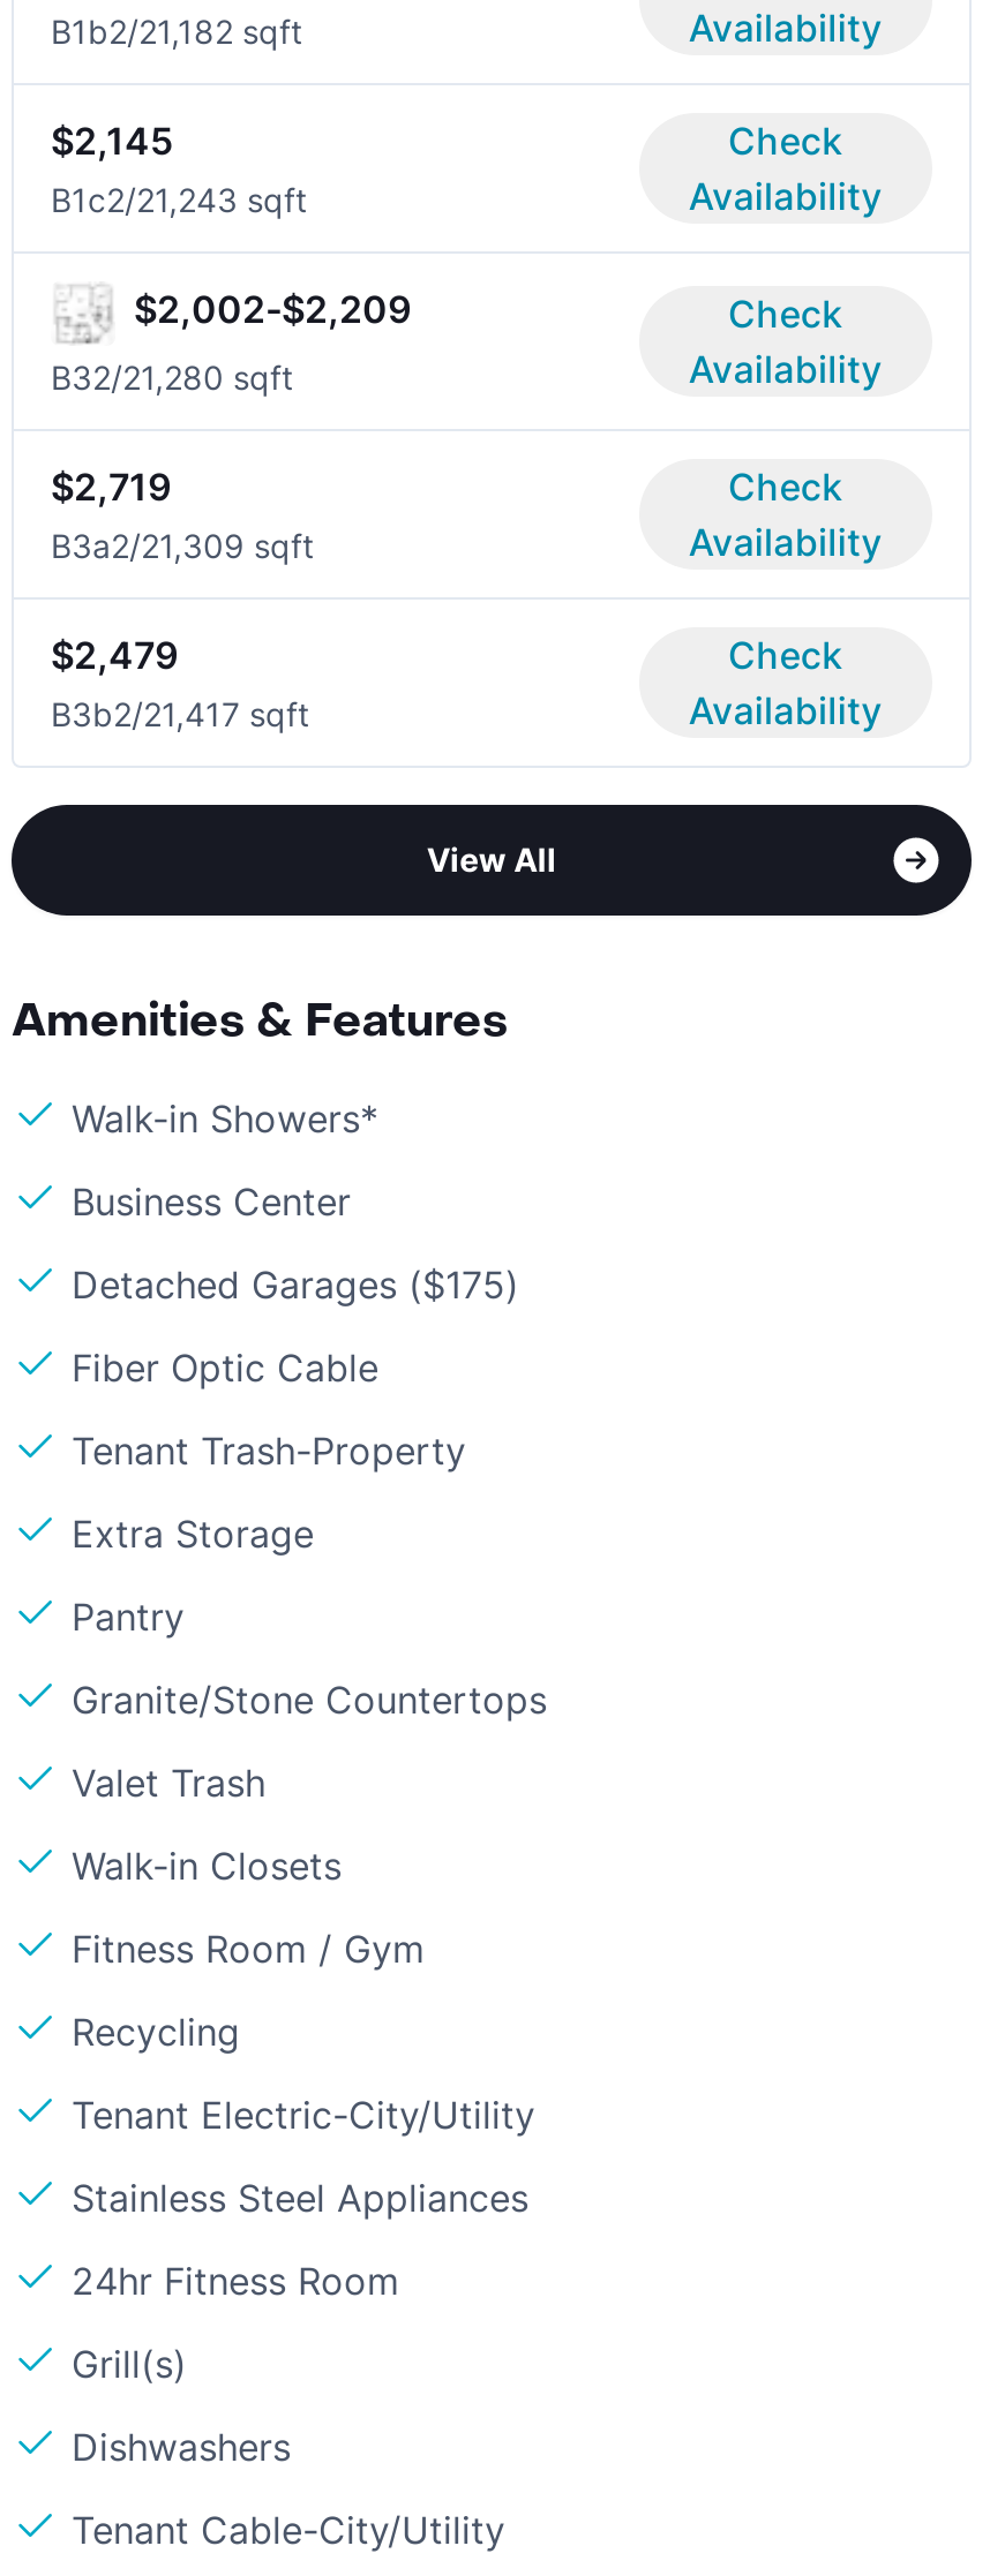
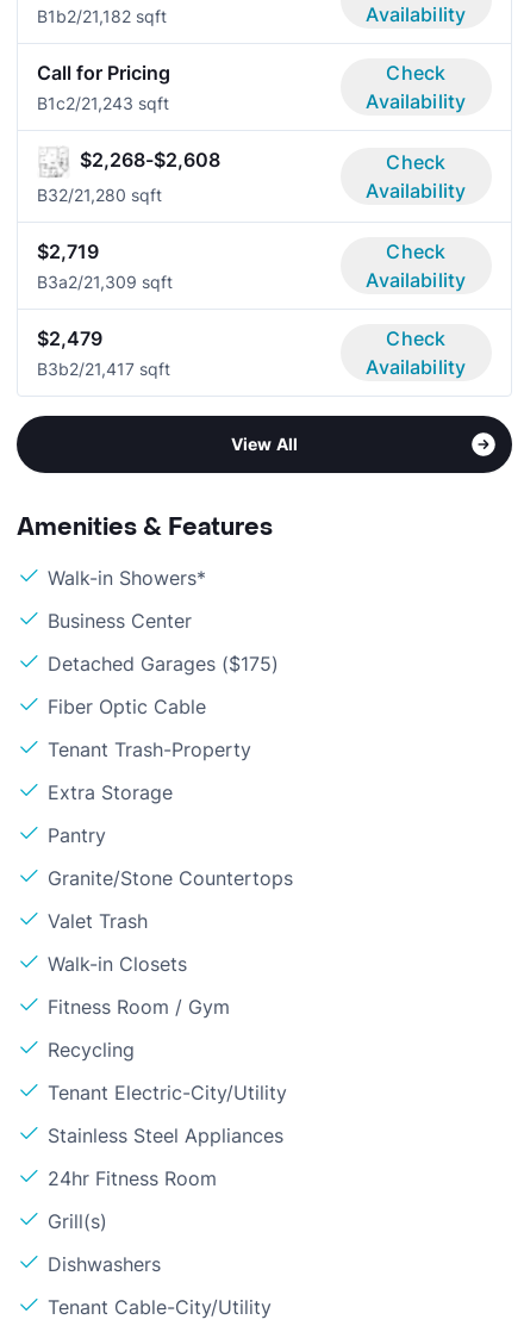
[51,118,173,164] $2,145 -> [37,61,170,85] Call for Pricing
[134,286,411,333] $2,002-$2,209 -> [80,148,220,172] $2,268-$2,608

